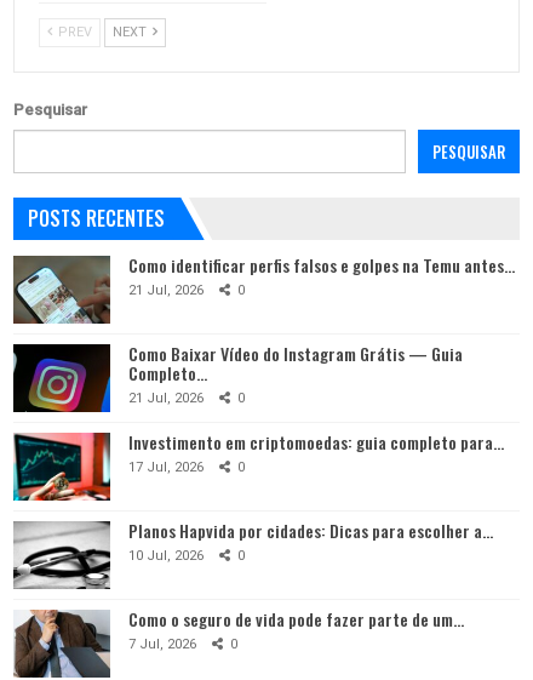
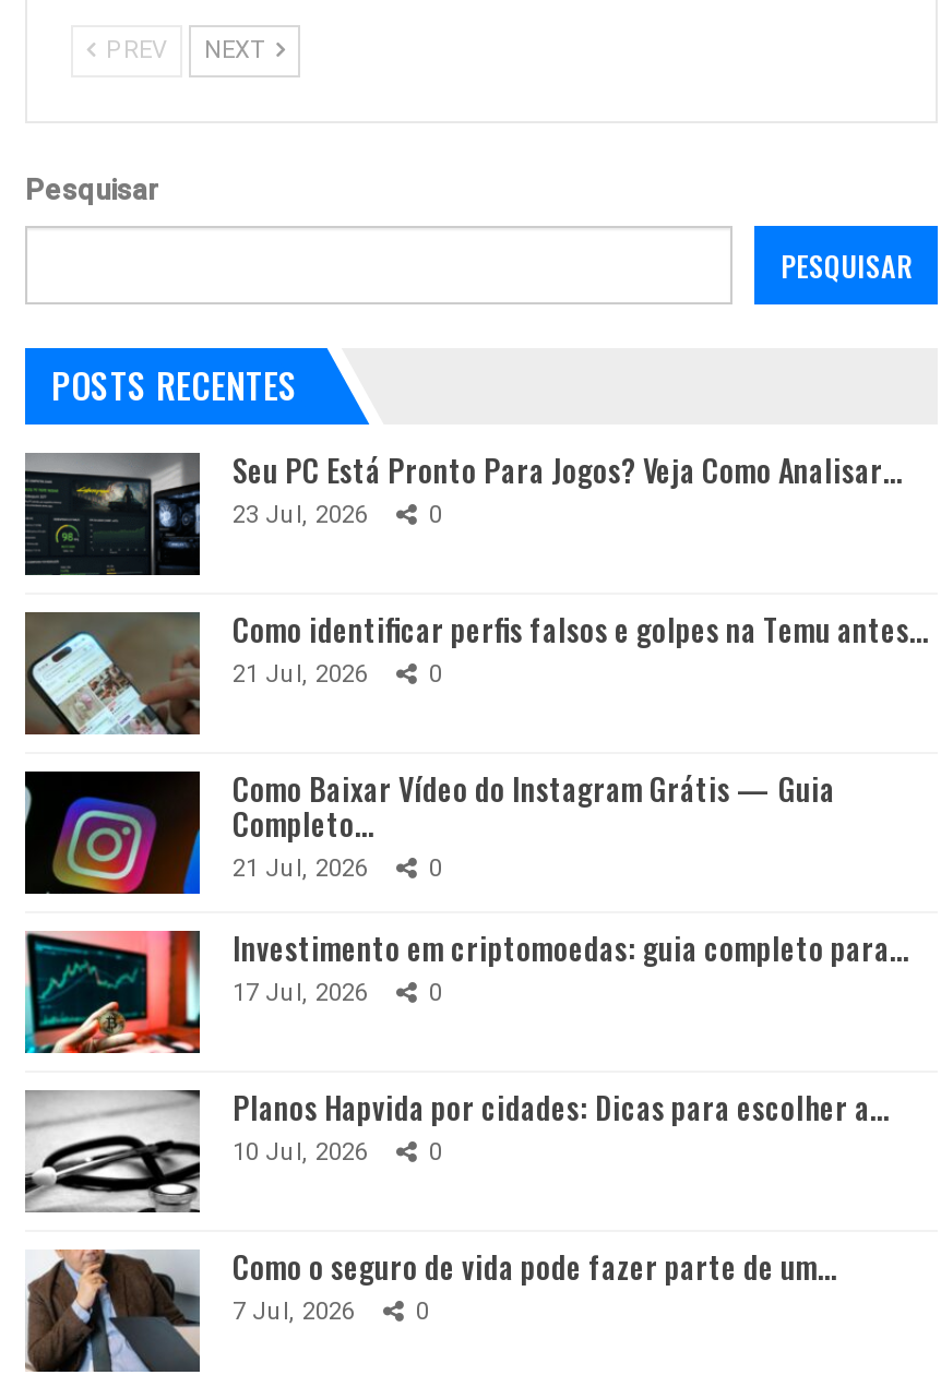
none -> [25,446,903,578] [image] | Seu PC Está Pronto Para Jogos? Veja Como Analisar… | 23 Jul, 2026 | 0

